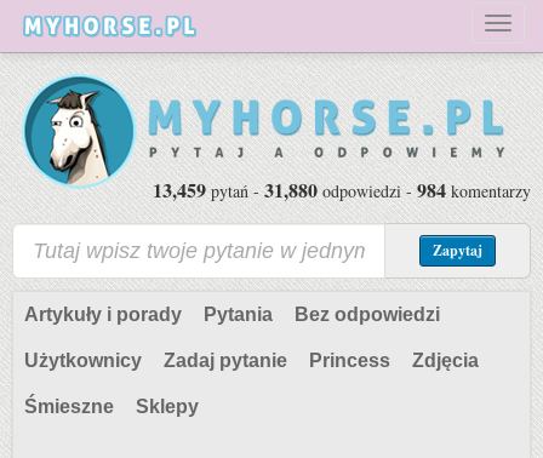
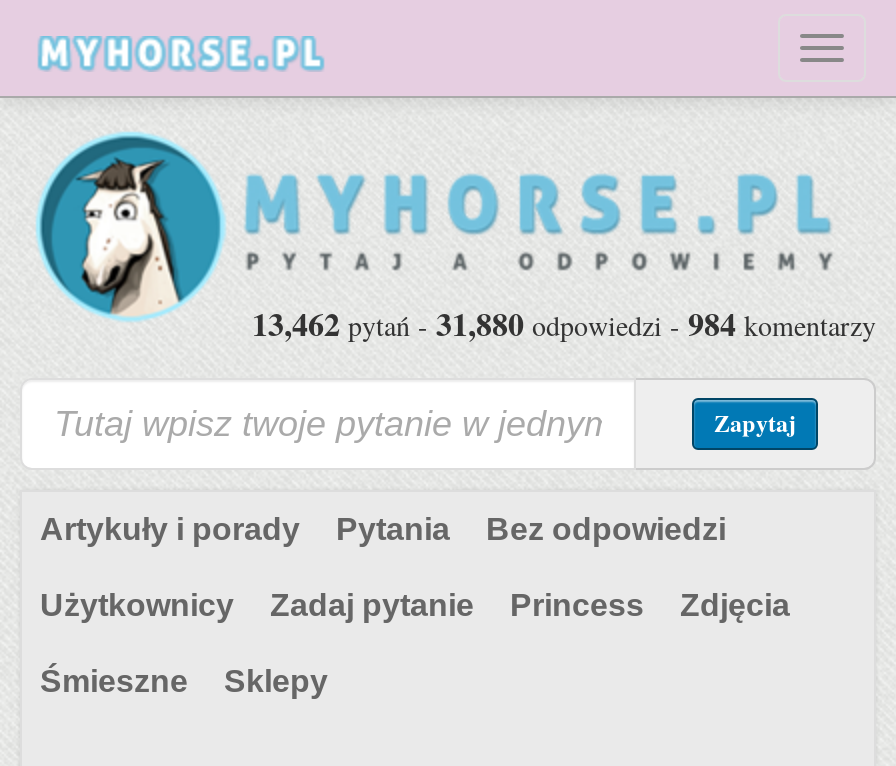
[153,176,531,204] 13,459 pytań - 31,880 odpowiedzi - 984 komentarzy -> [252,300,876,346] 13,462 pytań - 31,880 odpowiedzi - 984 komentarzy

